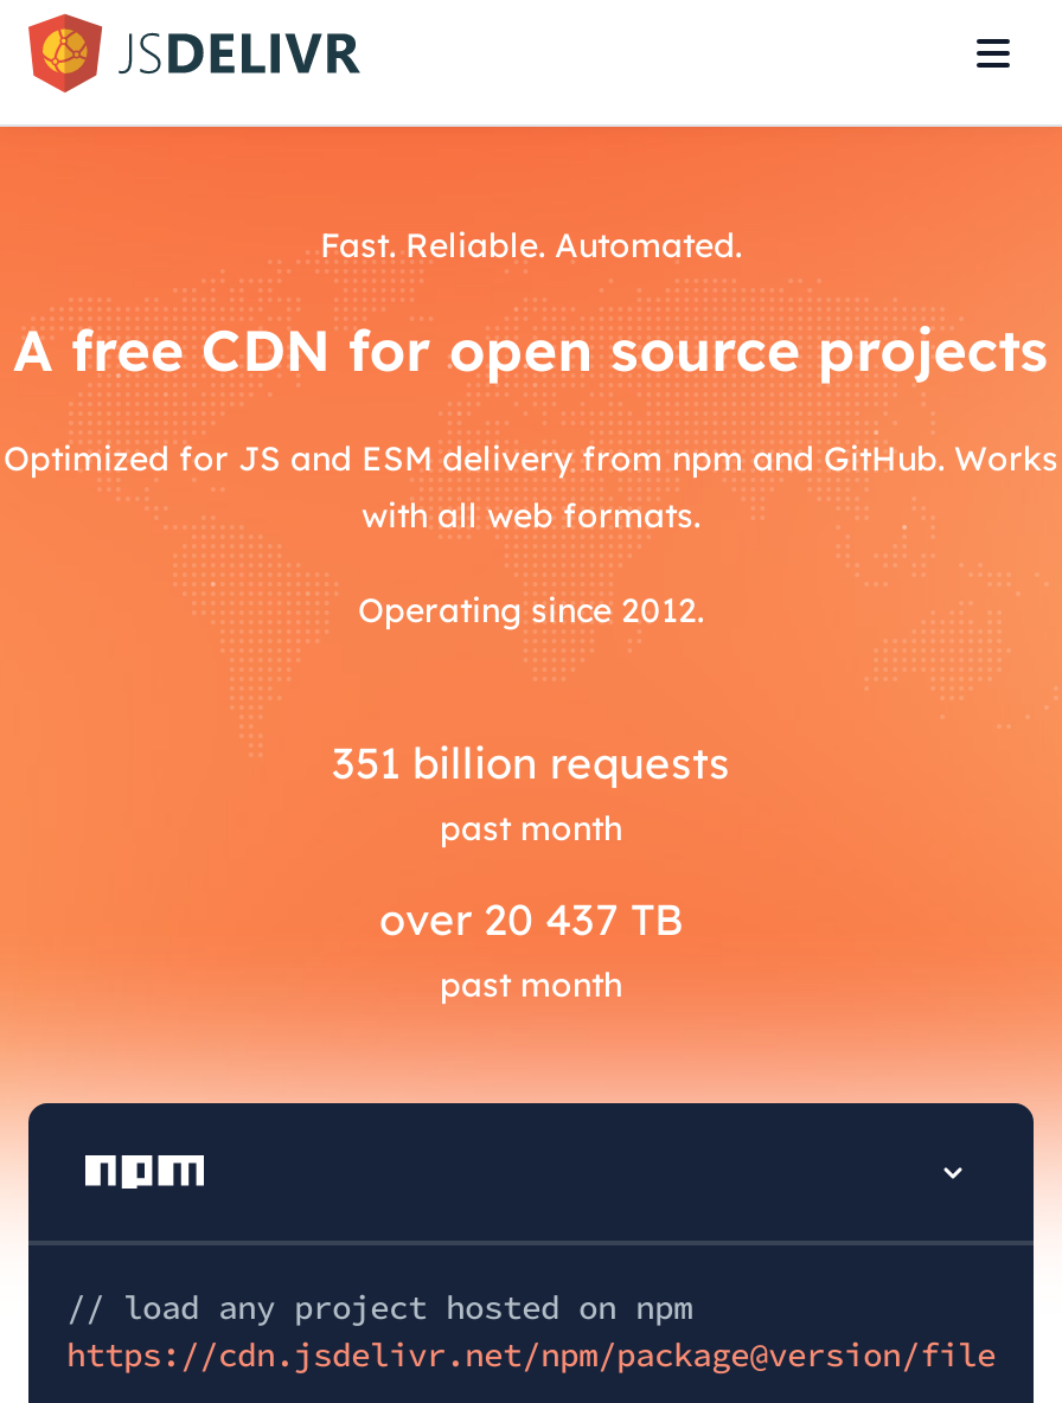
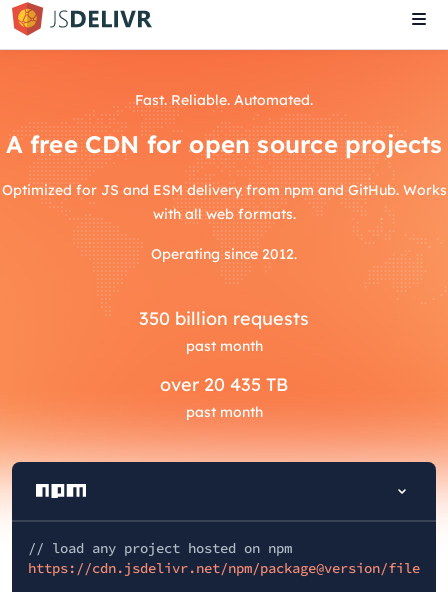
[332,736,730,790] 351 billion requests -> [139,307,309,330] 350 billion requests
[379,892,683,947] over 20 437 TB -> [160,373,288,396] over 20 435 TB

